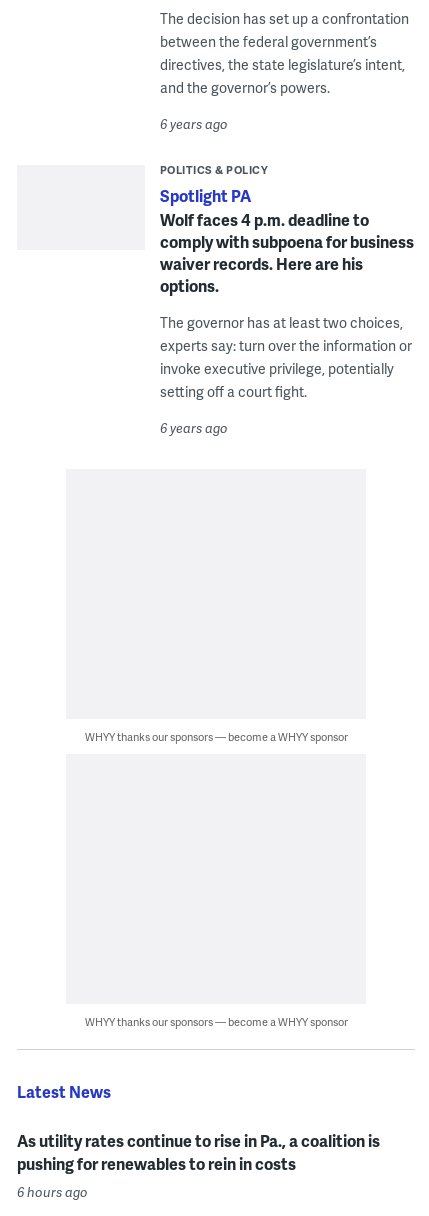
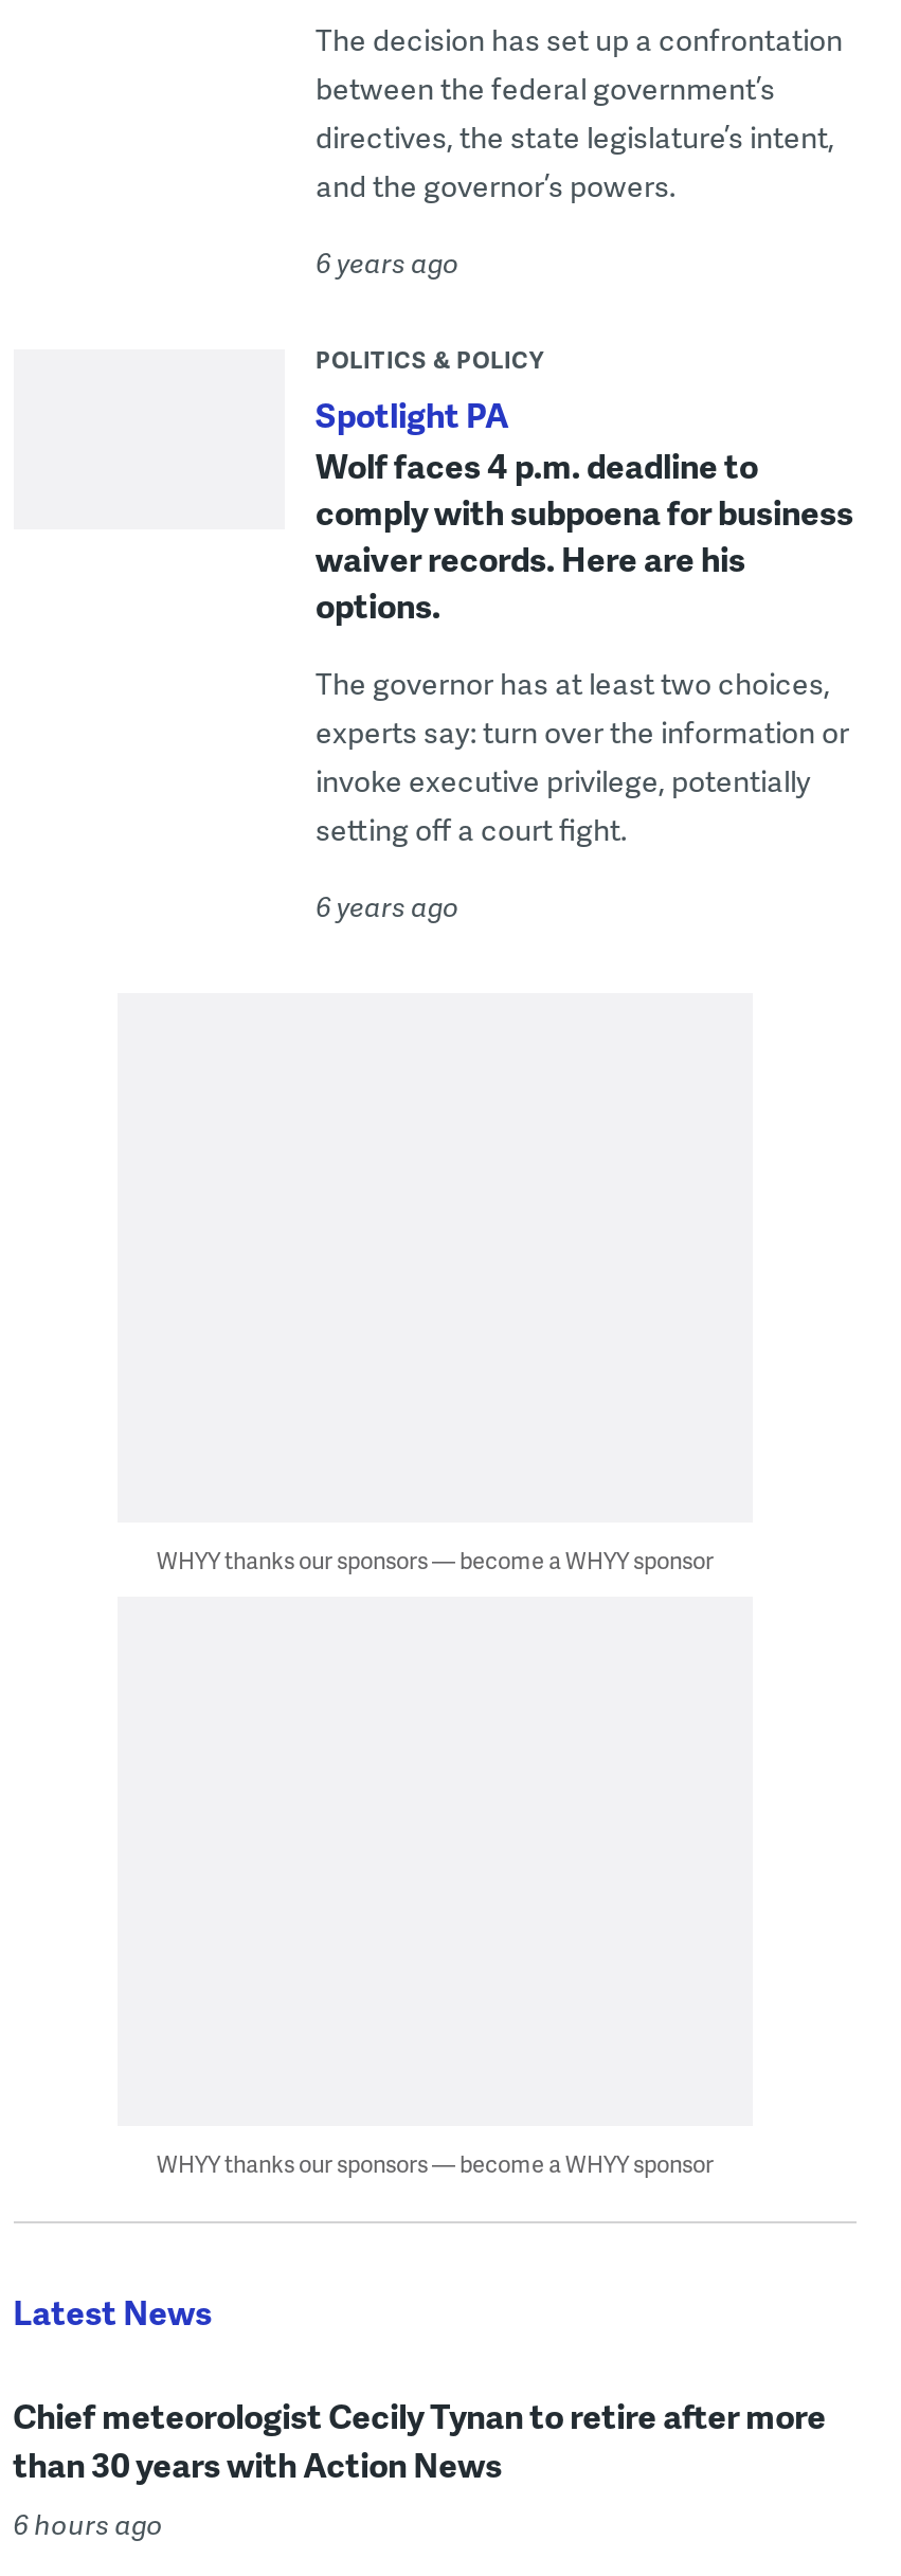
[17,1129,380,1175] As utility rates continue to rise in Pa., a coalition is | pushing for renewables to rein in costs -> [13,2392,826,2489] Chief meteorologist Cecily Tynan to retire after more | than 30 years with Action News

